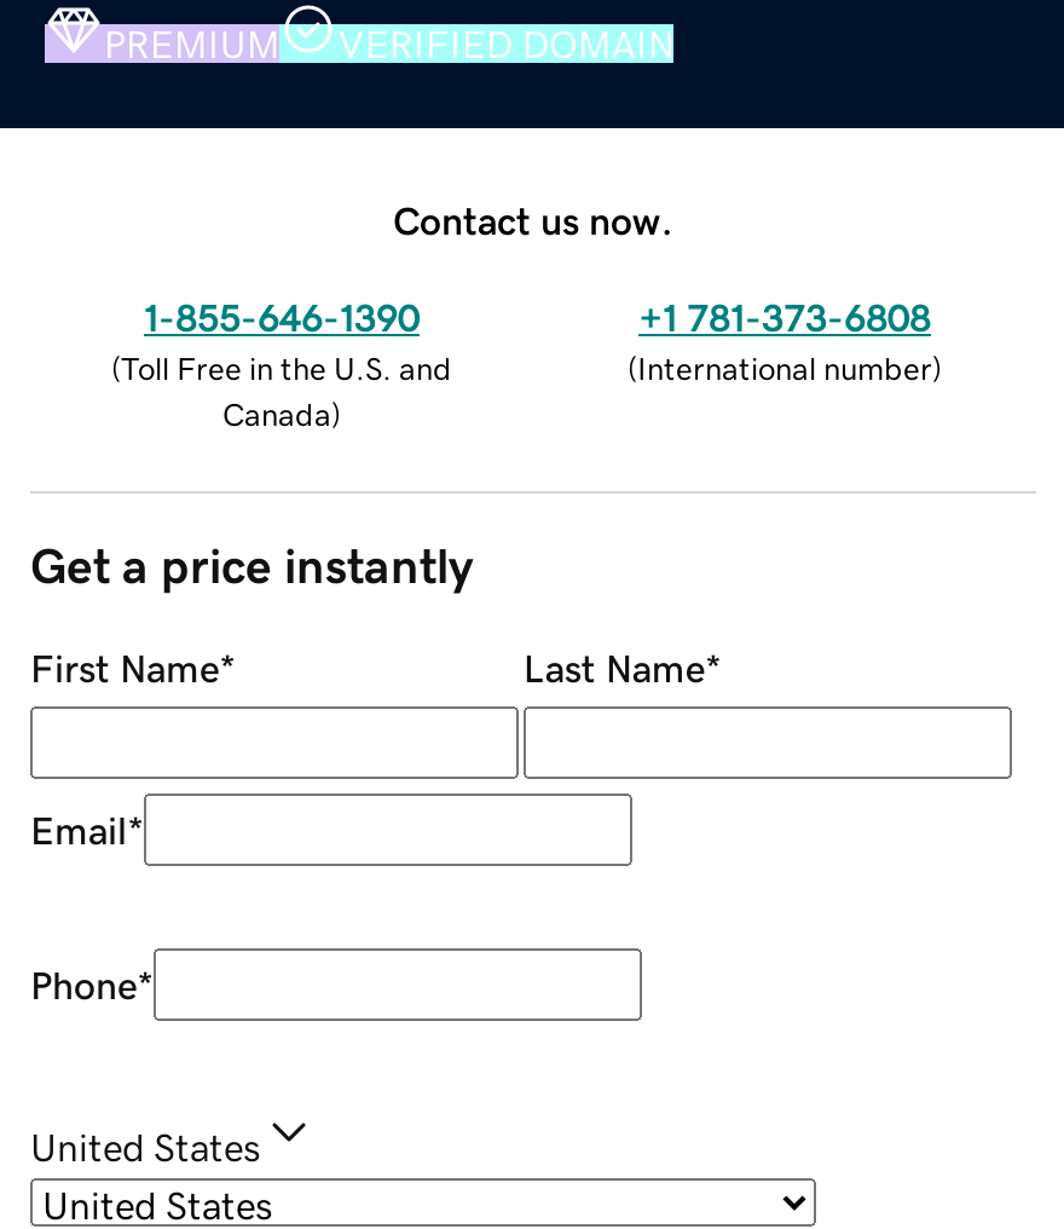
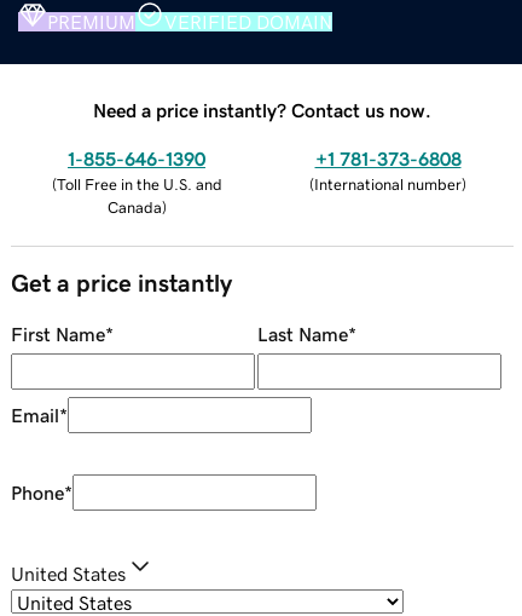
[393,200,673,239] Contact us now. -> [93,100,431,119] Need a price instantly? Contact us now.

